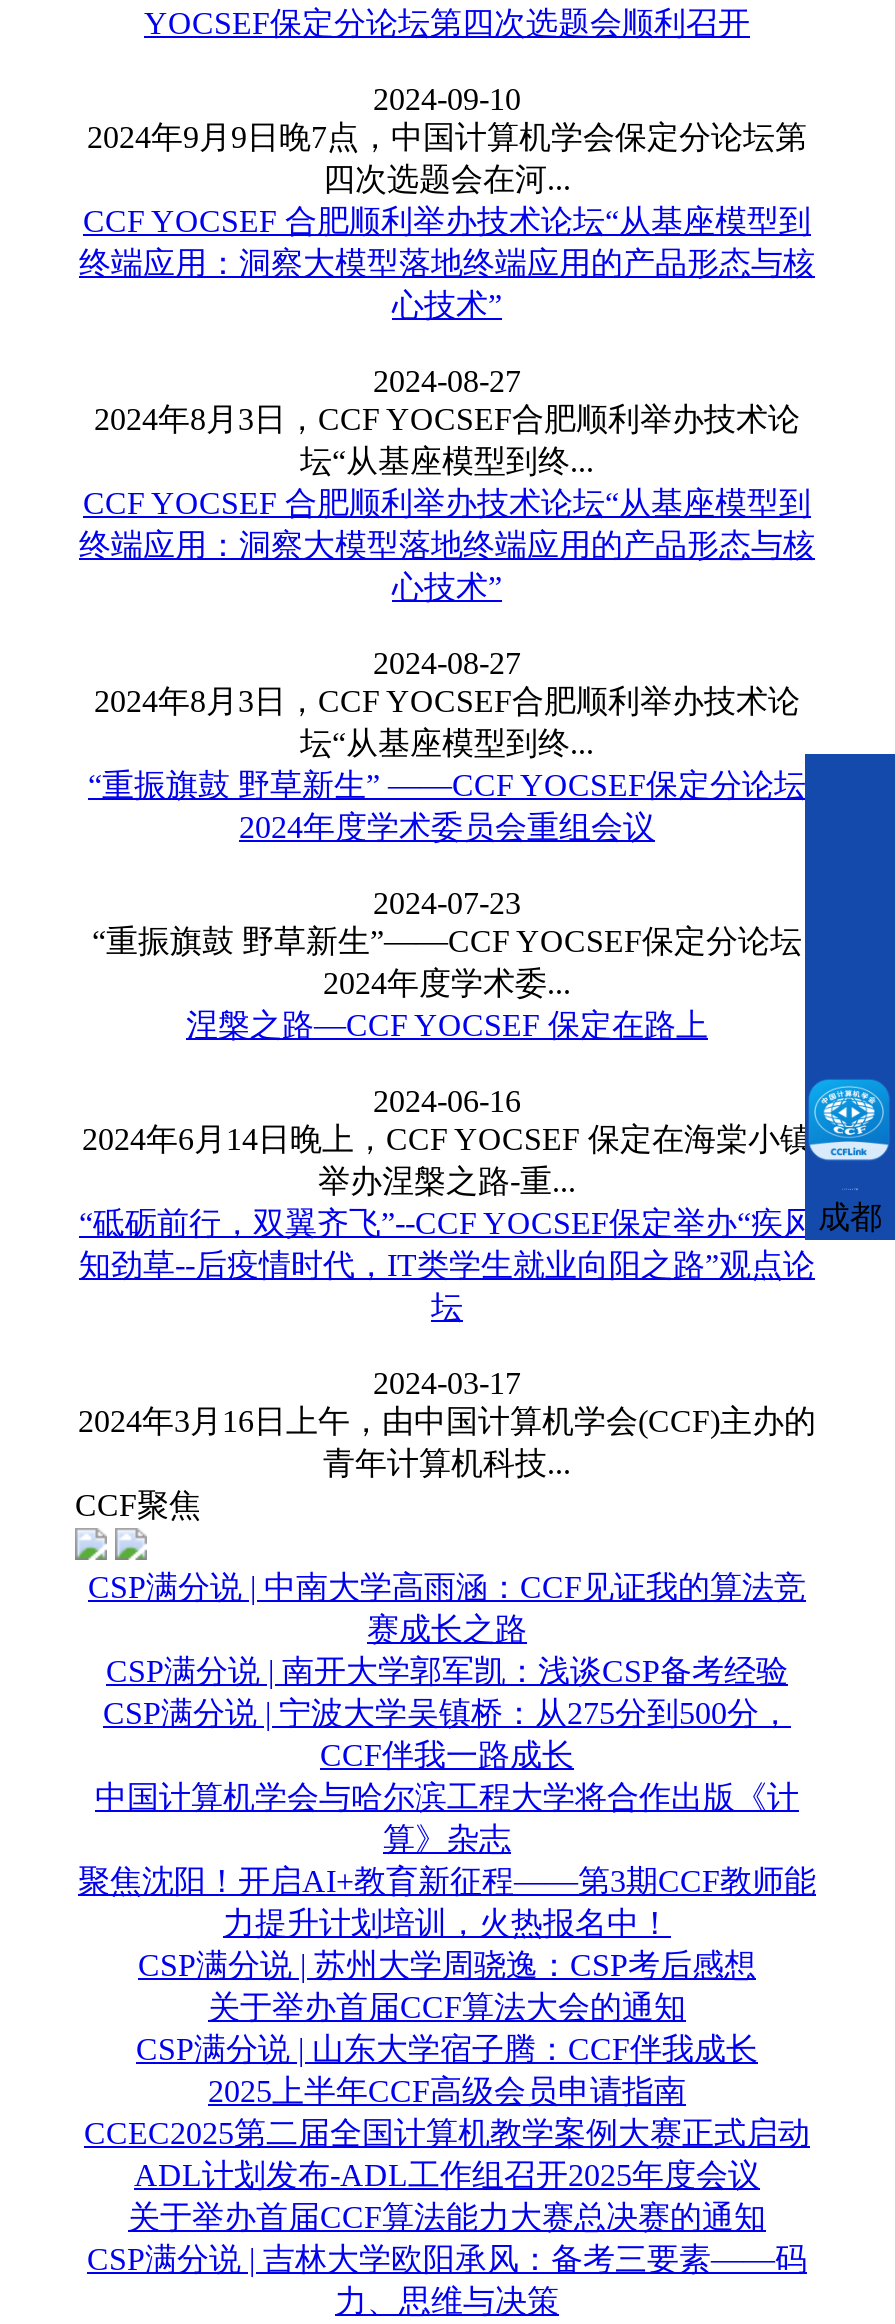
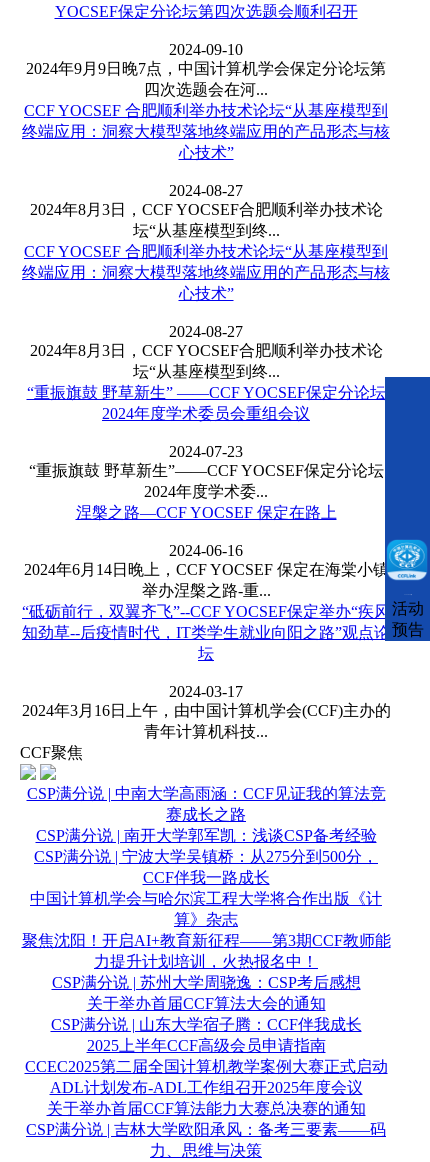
[818,1199,882,1233] 成都 -> [391,599,423,637] 活动 | 预告

